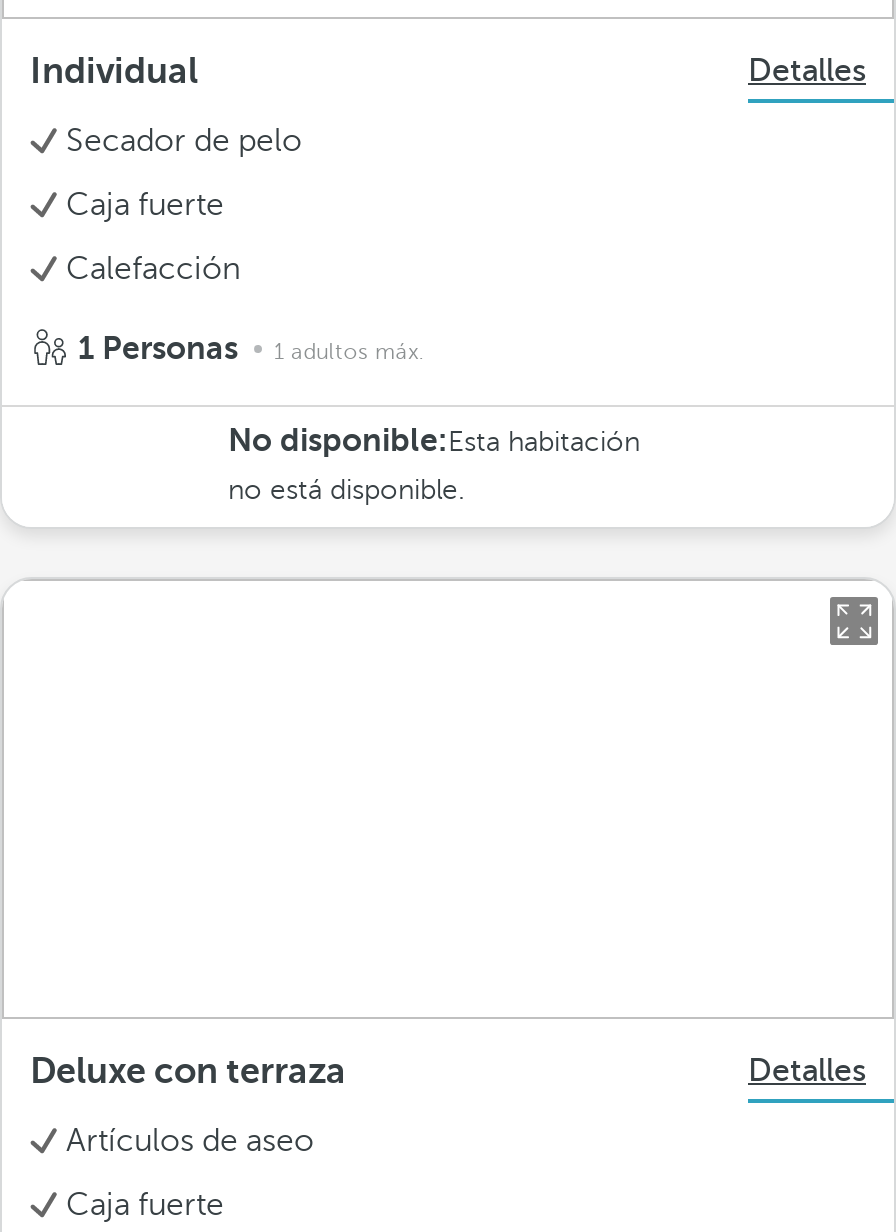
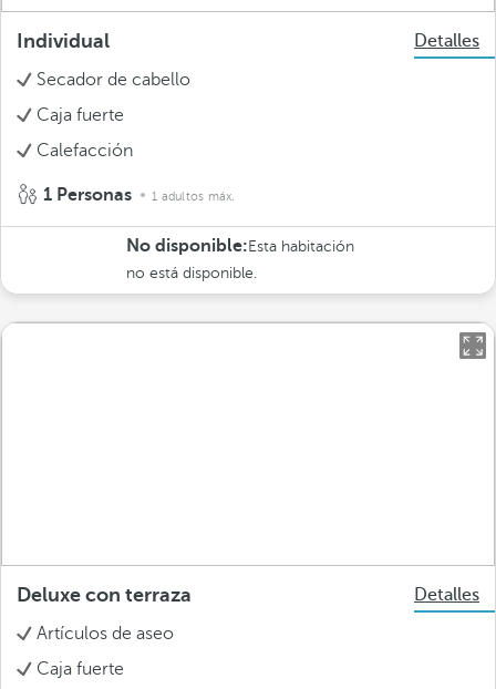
[66,123,302,159] Secador de pelo -> [37,70,190,90] Secador de cabello

